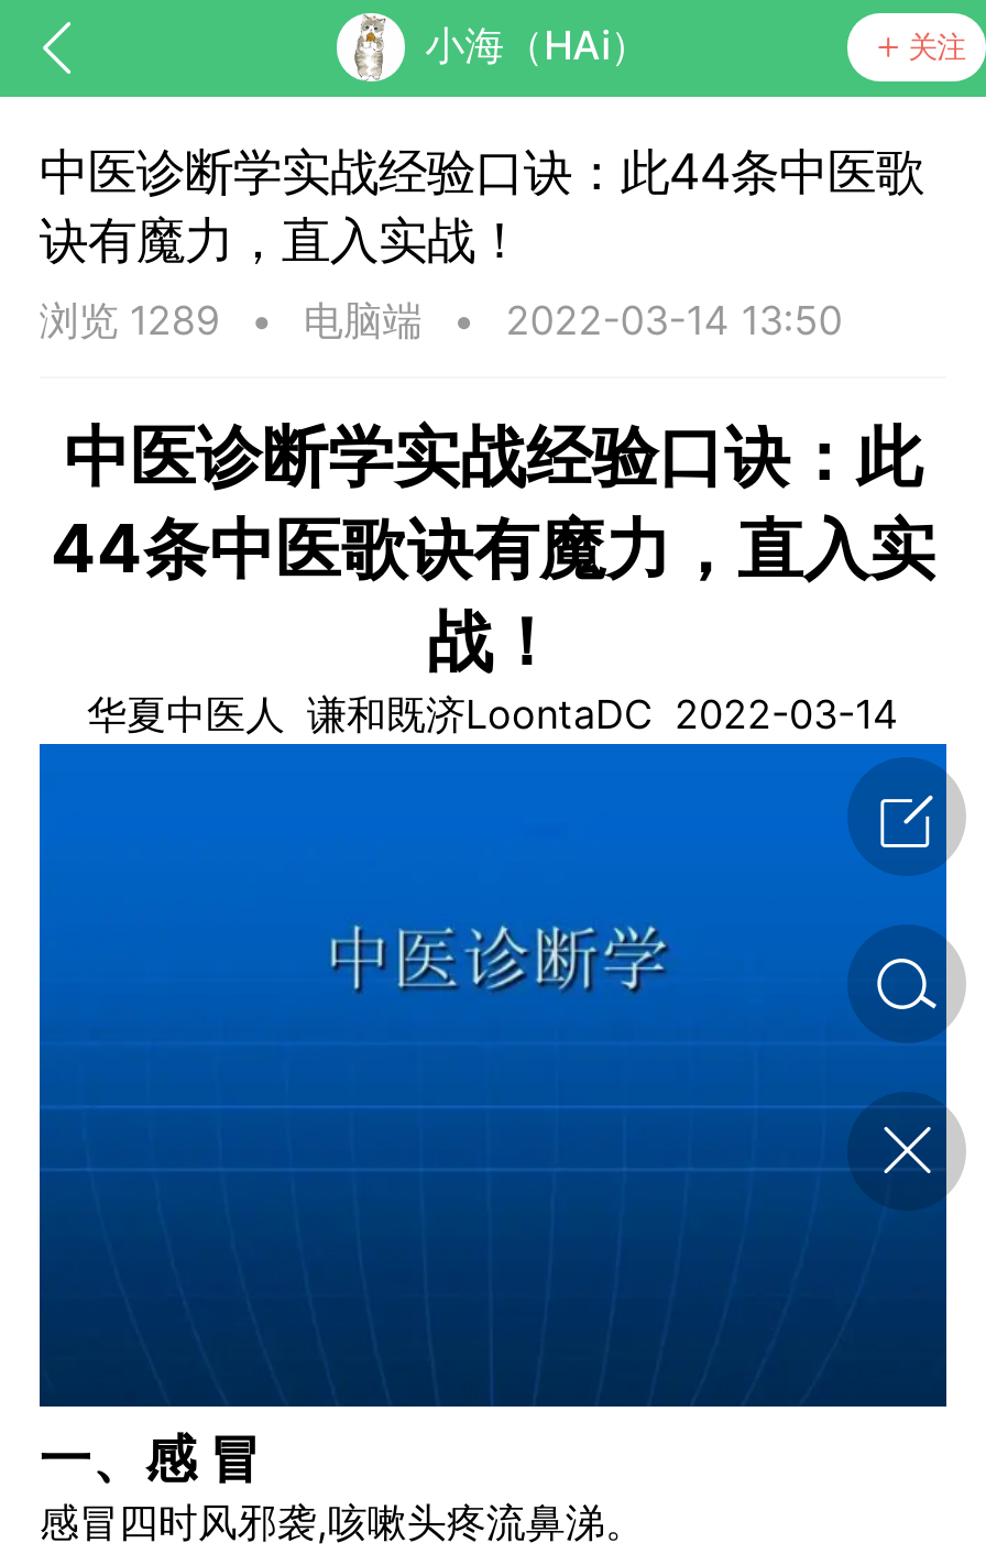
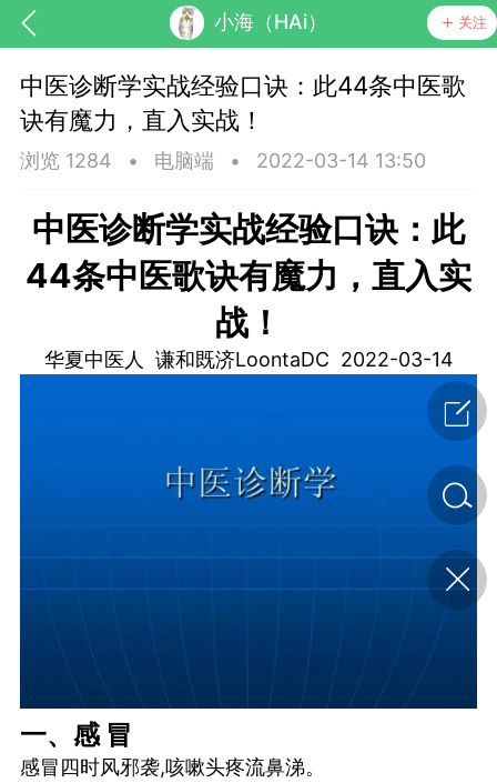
[39,296,220,343] 浏览 1289 -> [20,148,112,172] 浏览 1284

